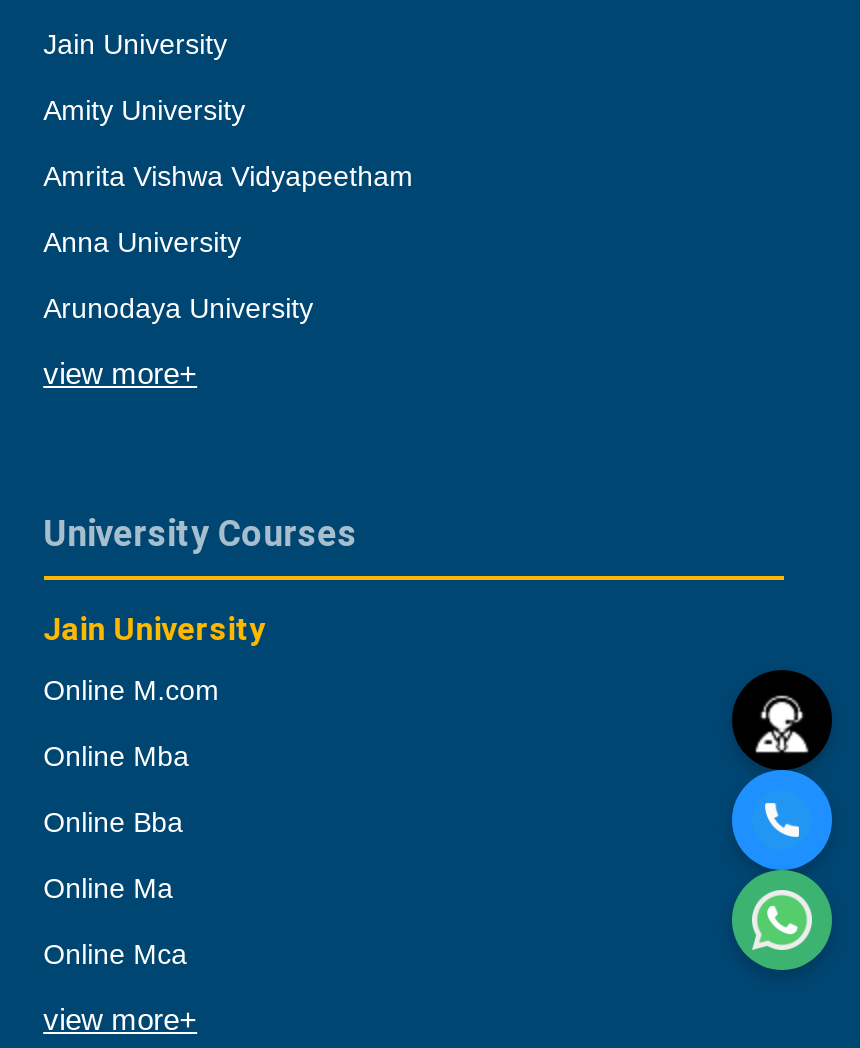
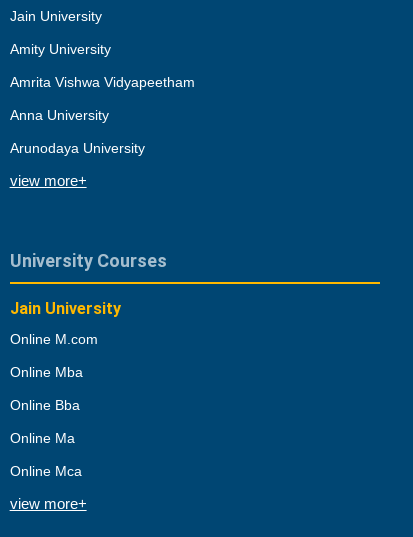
[730,668,834,972] [image] -> none

